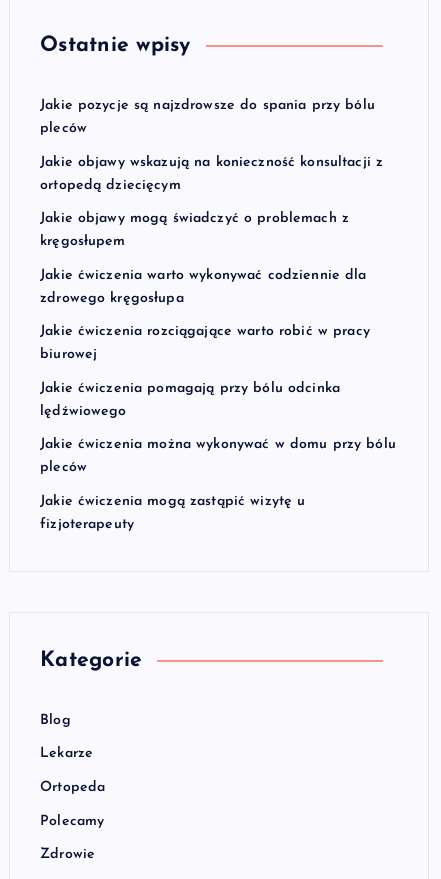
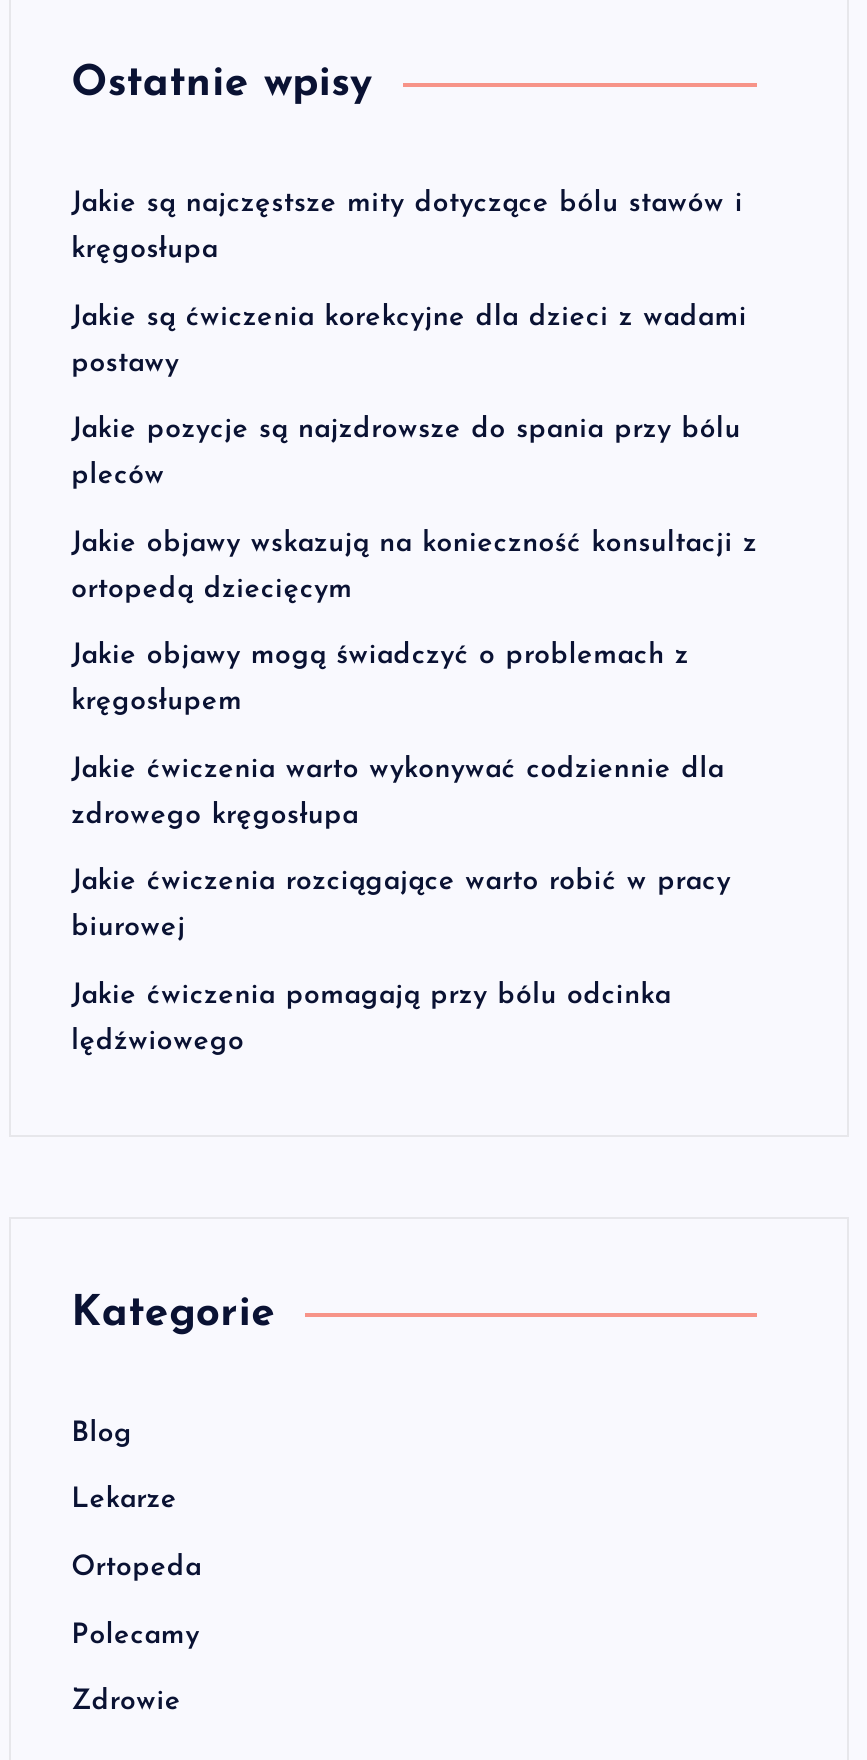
none -> [71,189,747,378] Jakie są najczęstsze mity dotyczące bólu stawów i | kręgosłupa | Jakie są ćwiczenia korekcyjne dla dzieci z wadami | postawy
moved [40,98,383,419] -> [71,415,757,1057]: Jakie pozycje są najzdrowsze do spania przy bólu | pleców | Jakie objawy wskazują na konieczność konsultacji z | ... | Jakie ćwiczenia pomagają przy bólu odcinka | lędźwiowego
[40,437,396,532] Jakie ćwiczenia można wykonywać w domu przy bólu | pleców | Jakie ćwiczenia mogą zastąpić wizytę u | fizjoterapeuty -> none

